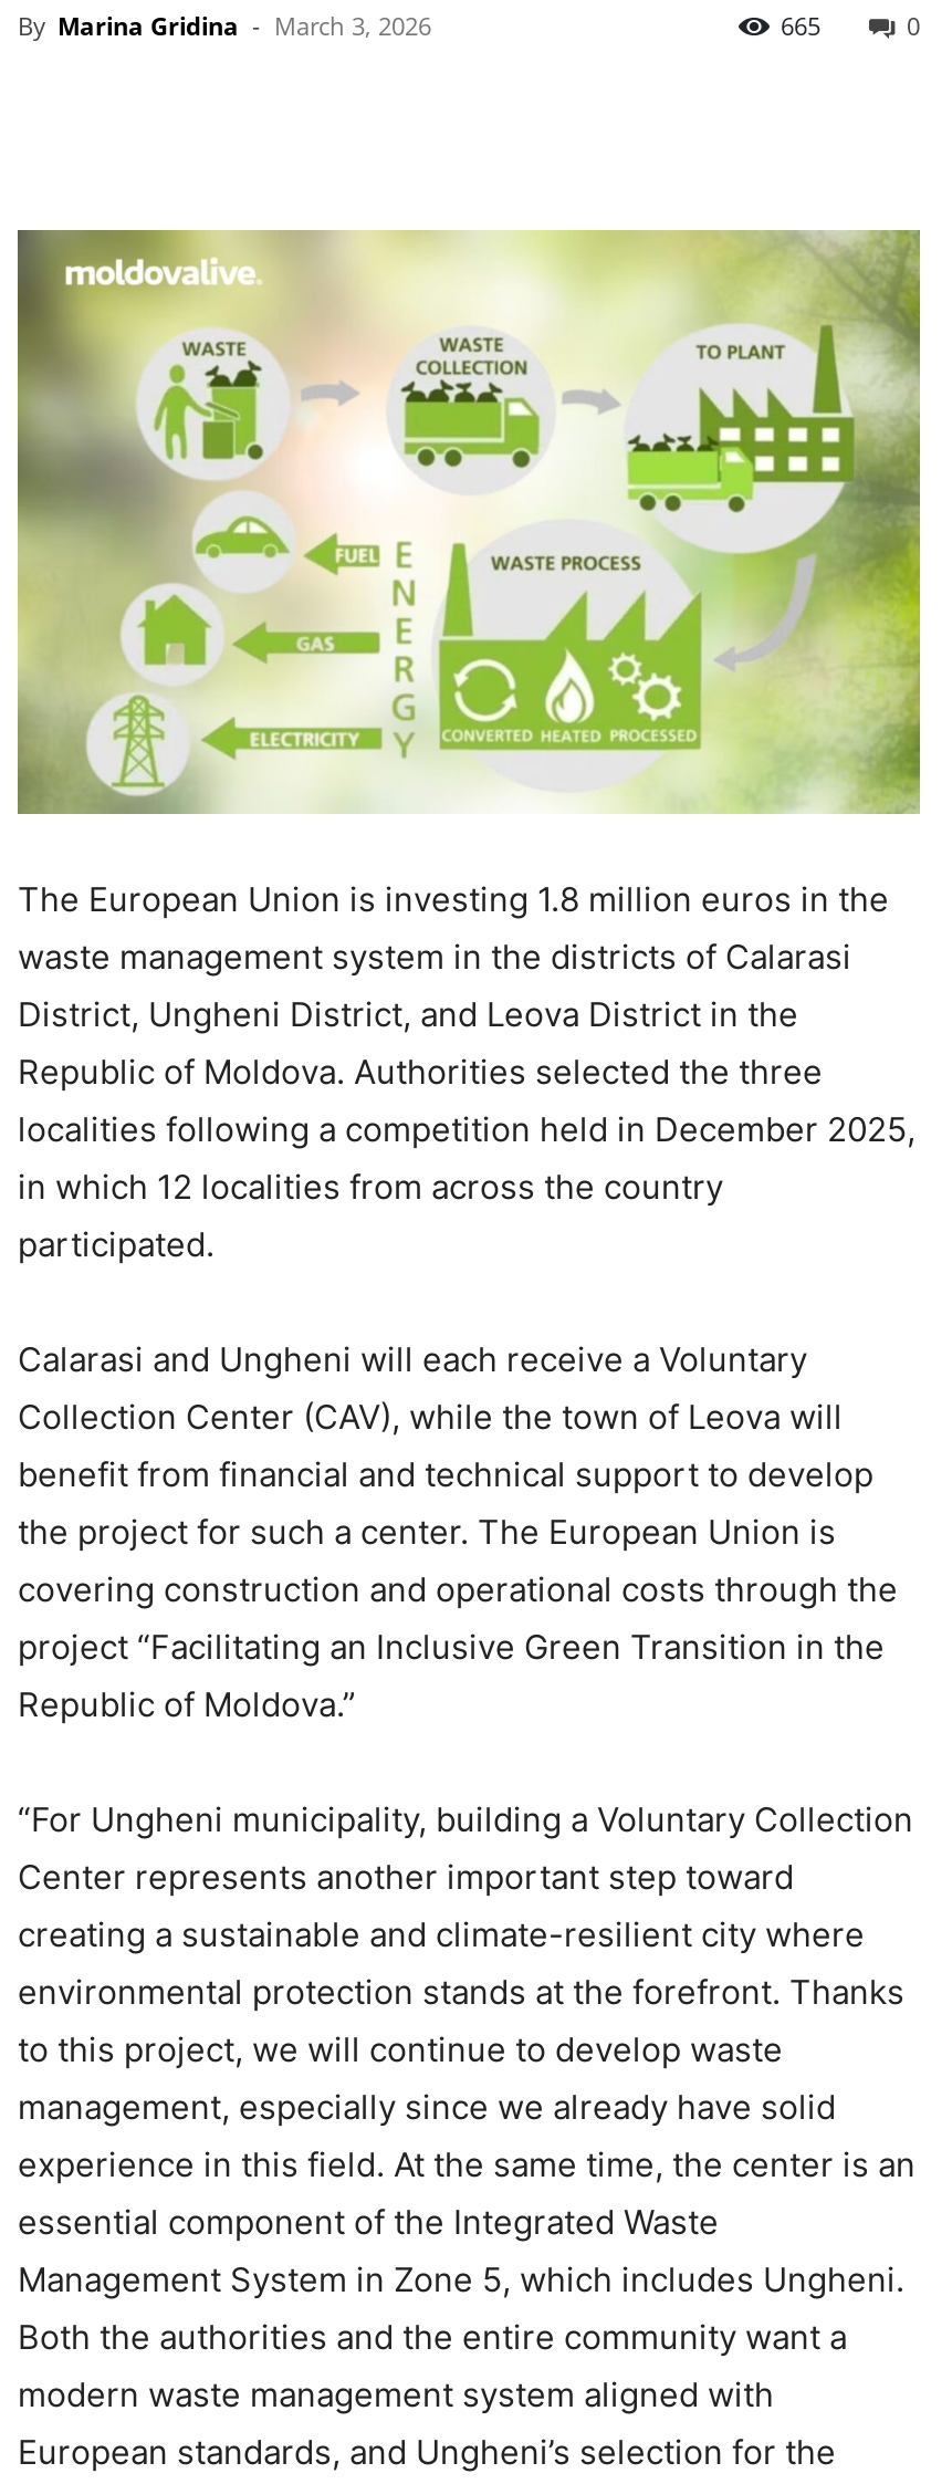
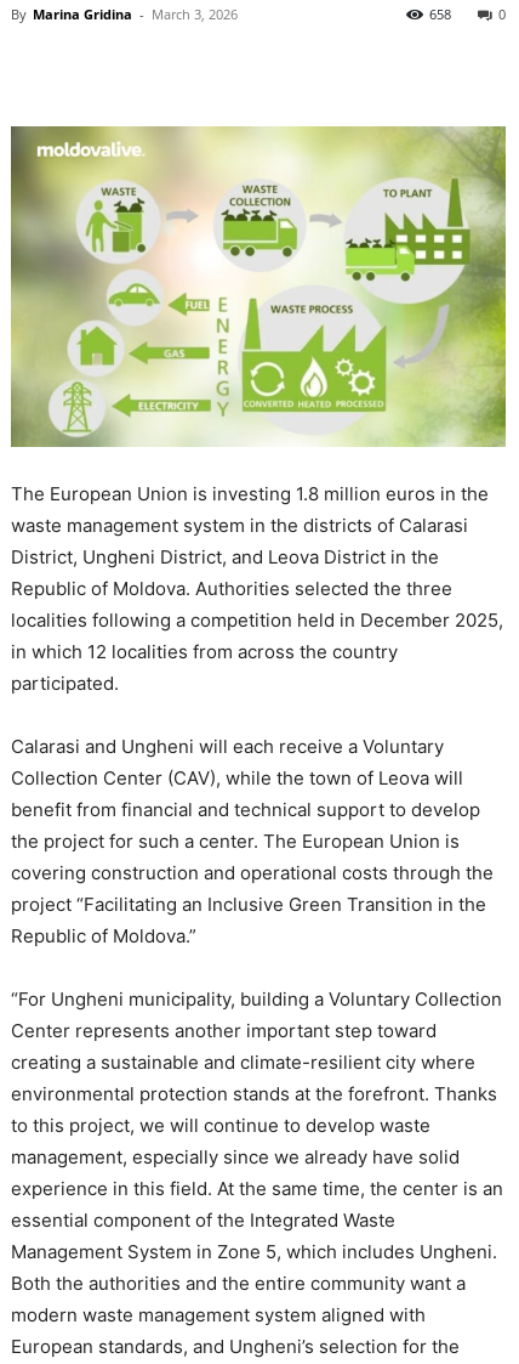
[781,9,820,42] 665 -> [429,5,451,23] 658

